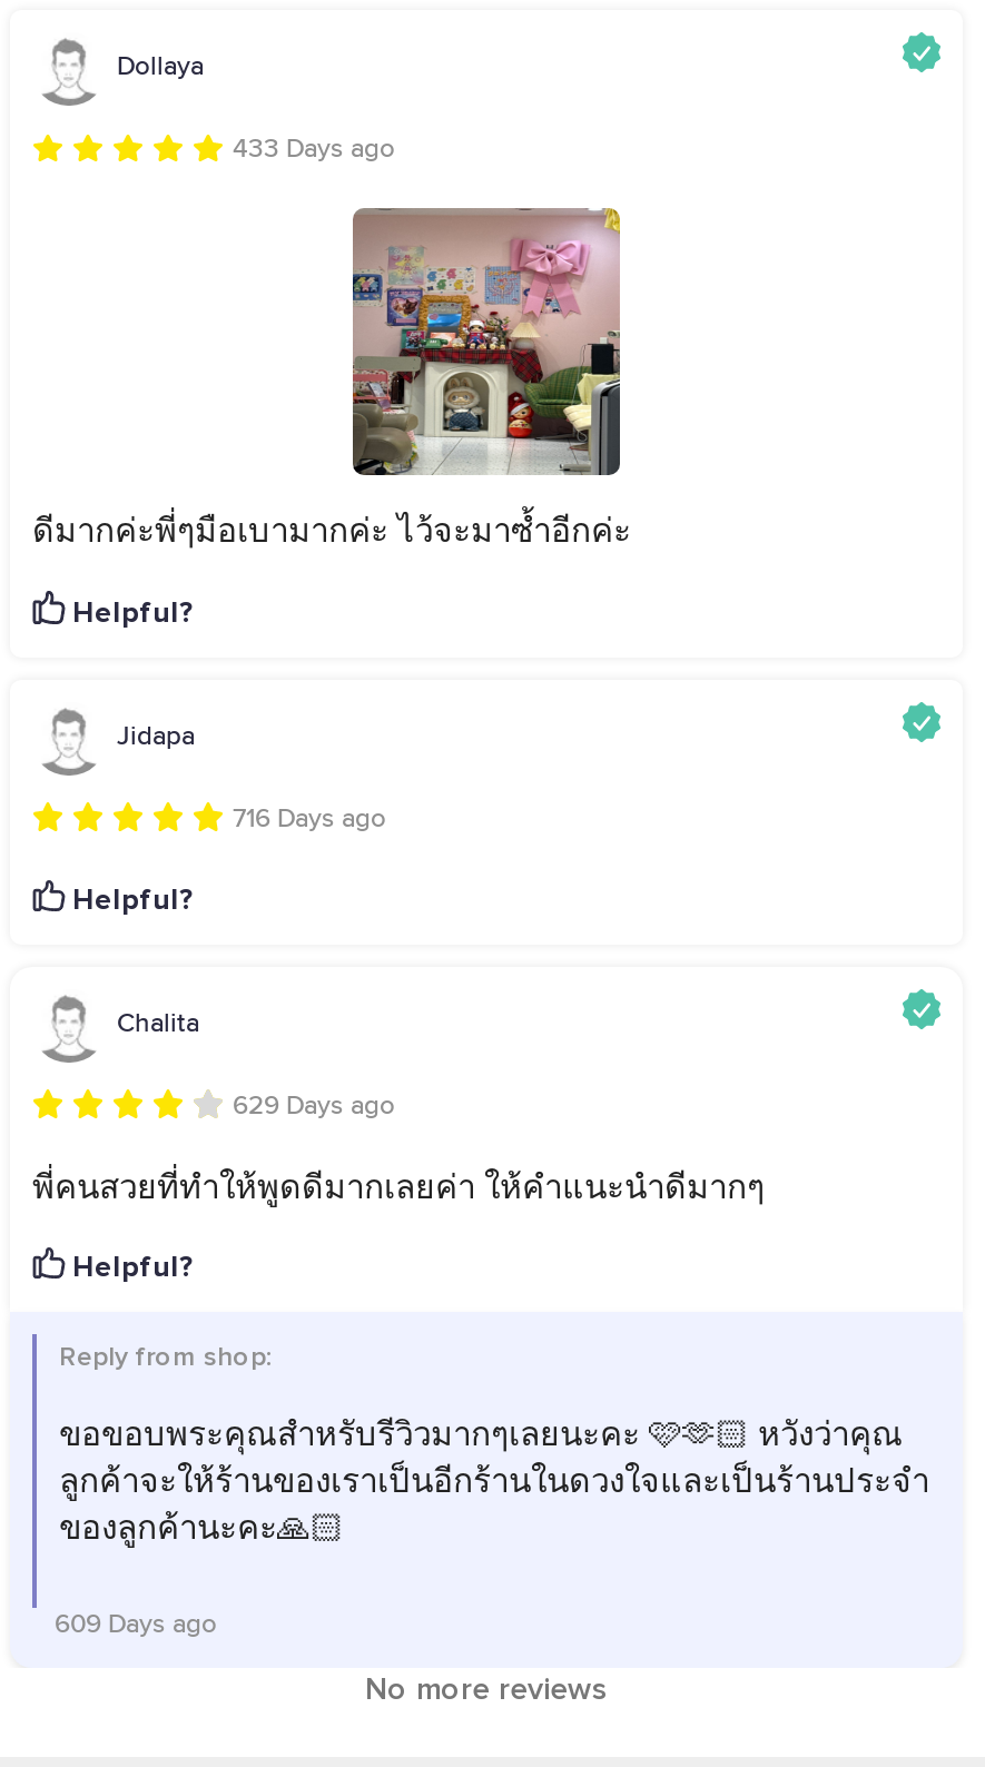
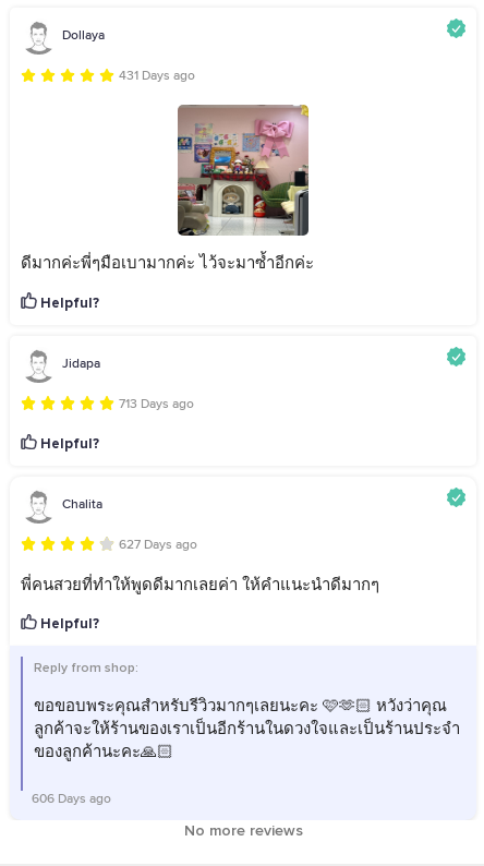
[233,137,395,164] 433 Days ago -> [119,70,195,83] 431 Days ago
[233,806,386,832] 716 Days ago -> [119,398,194,411] 713 Days ago
[233,1094,395,1120] 629 Days ago -> [119,539,197,552] 627 Days ago
[55,1613,217,1639] 609 Days ago -> [32,793,111,806] 606 Days ago

